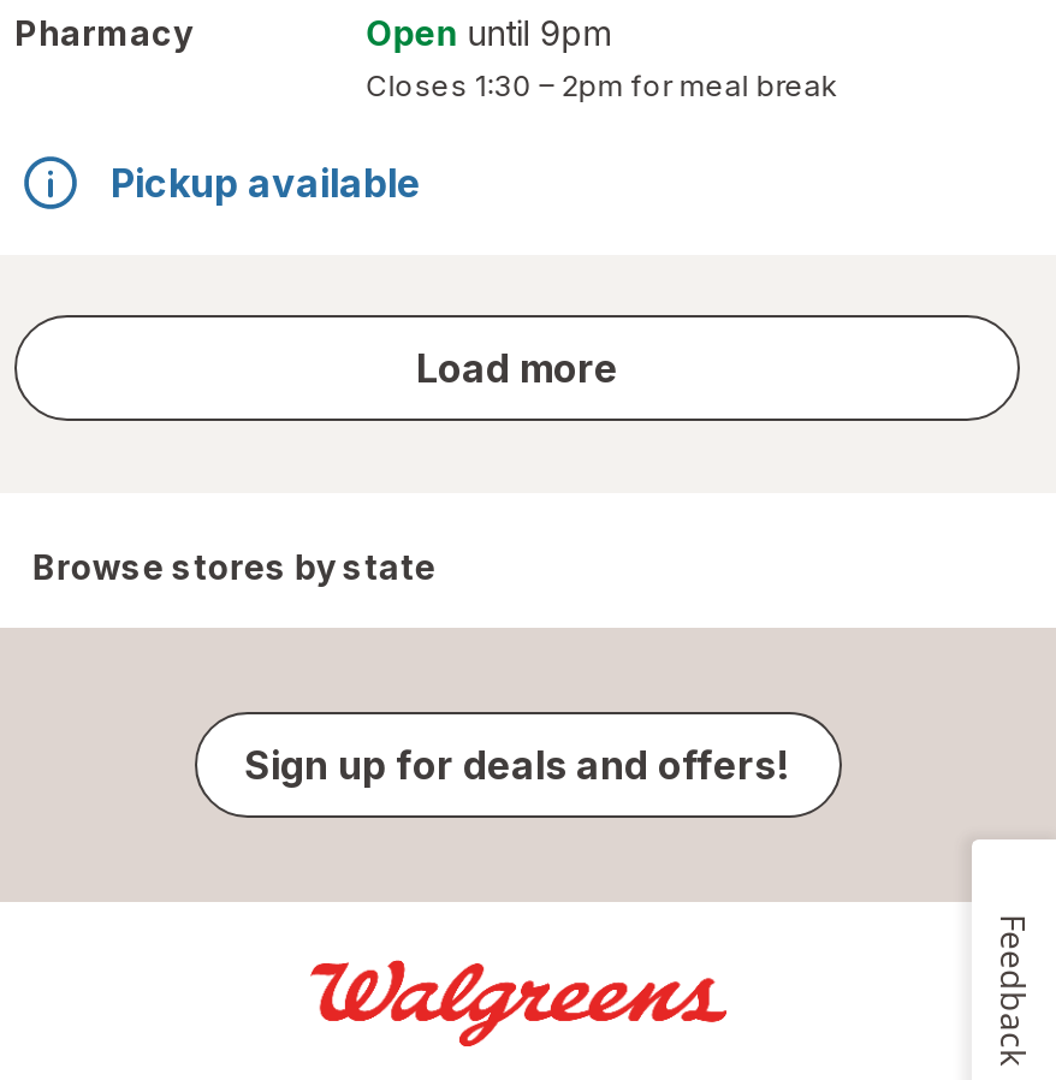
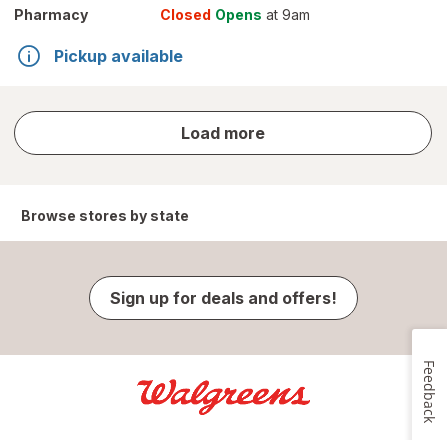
[366,12,838,103] Open until 9pm | Closes 1:30 – 2pm for meal break -> [160,6,310,23] Closed Opens at 9am

